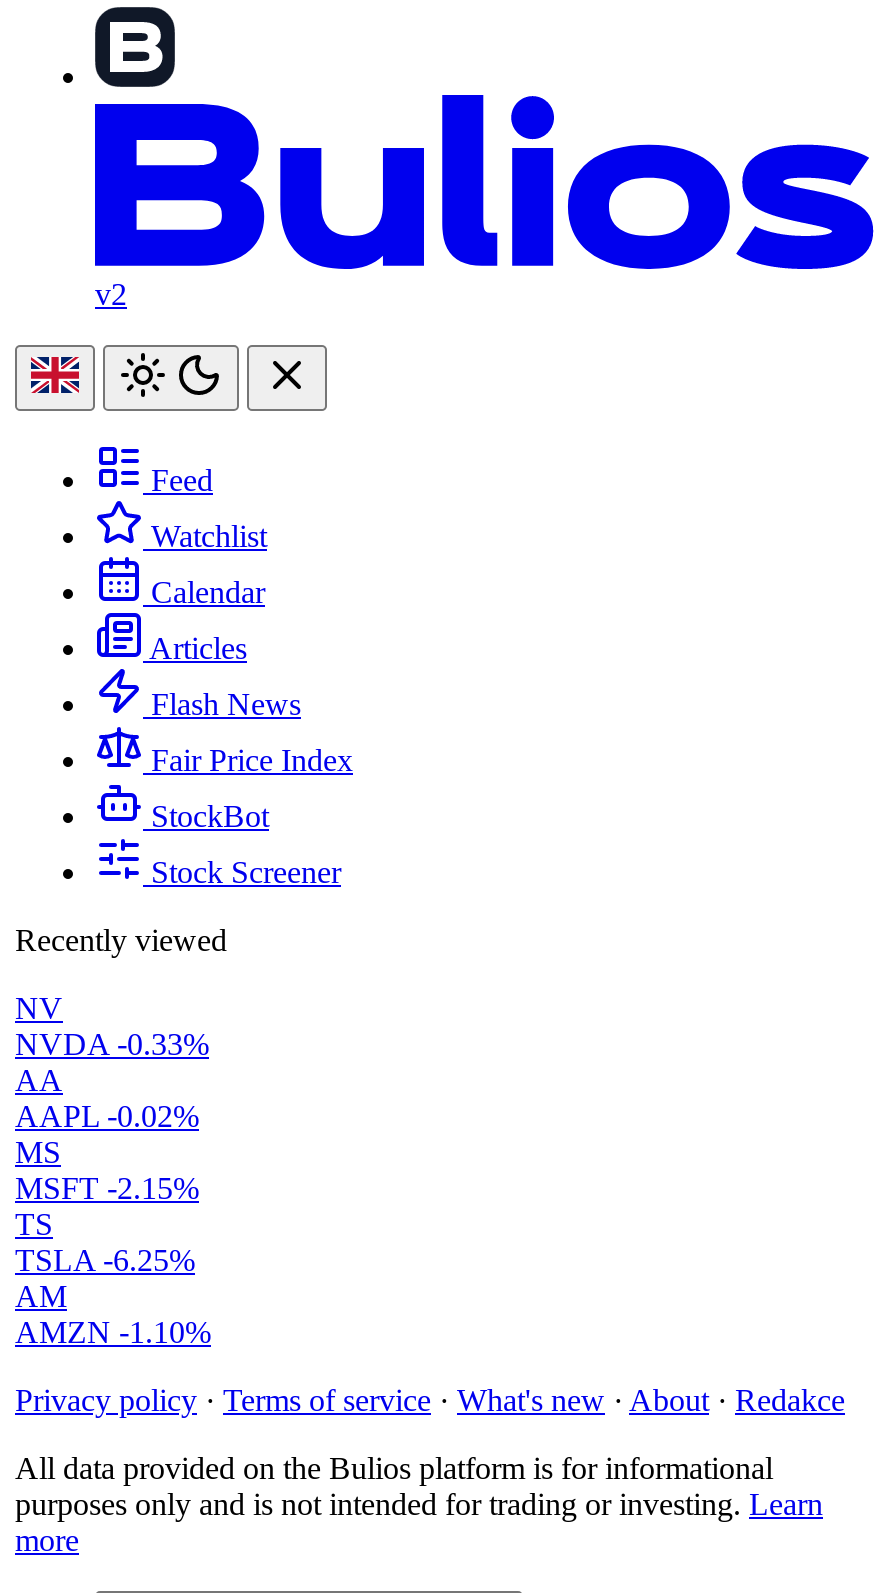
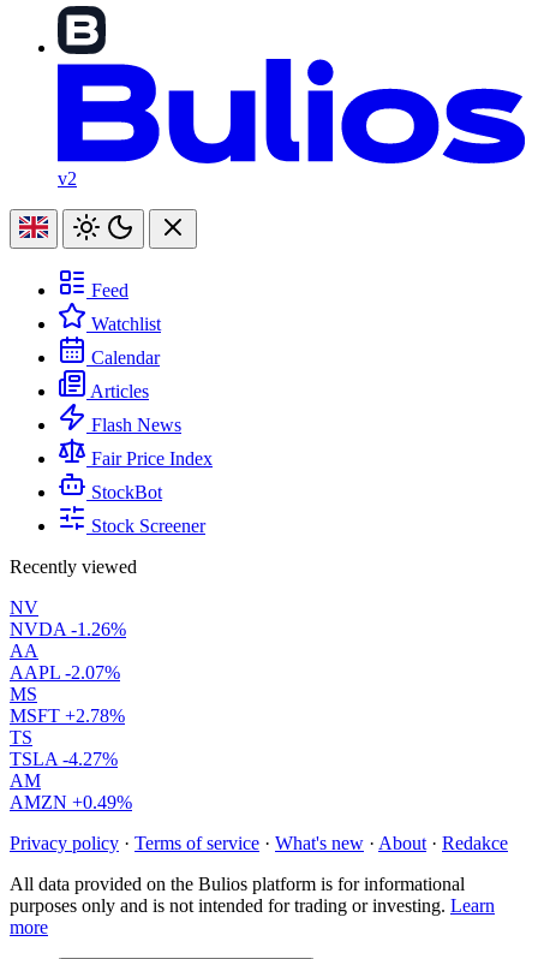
[15,1027,209,1061] NVDA -0.33% -> [10,619,126,639] NVDA -1.26%
[15,1099,199,1133] AAPL -0.02% -> [10,662,120,683] AAPL -2.07%
[15,1171,199,1205] MSFT -2.15% -> [10,706,125,726] MSFT +2.78%
[15,1243,195,1277] TSLA -6.25% -> [10,749,118,769] TSLA -4.27%
[15,1315,211,1349] AMZN -1.10% -> [10,792,132,813] AMZN +0.49%

